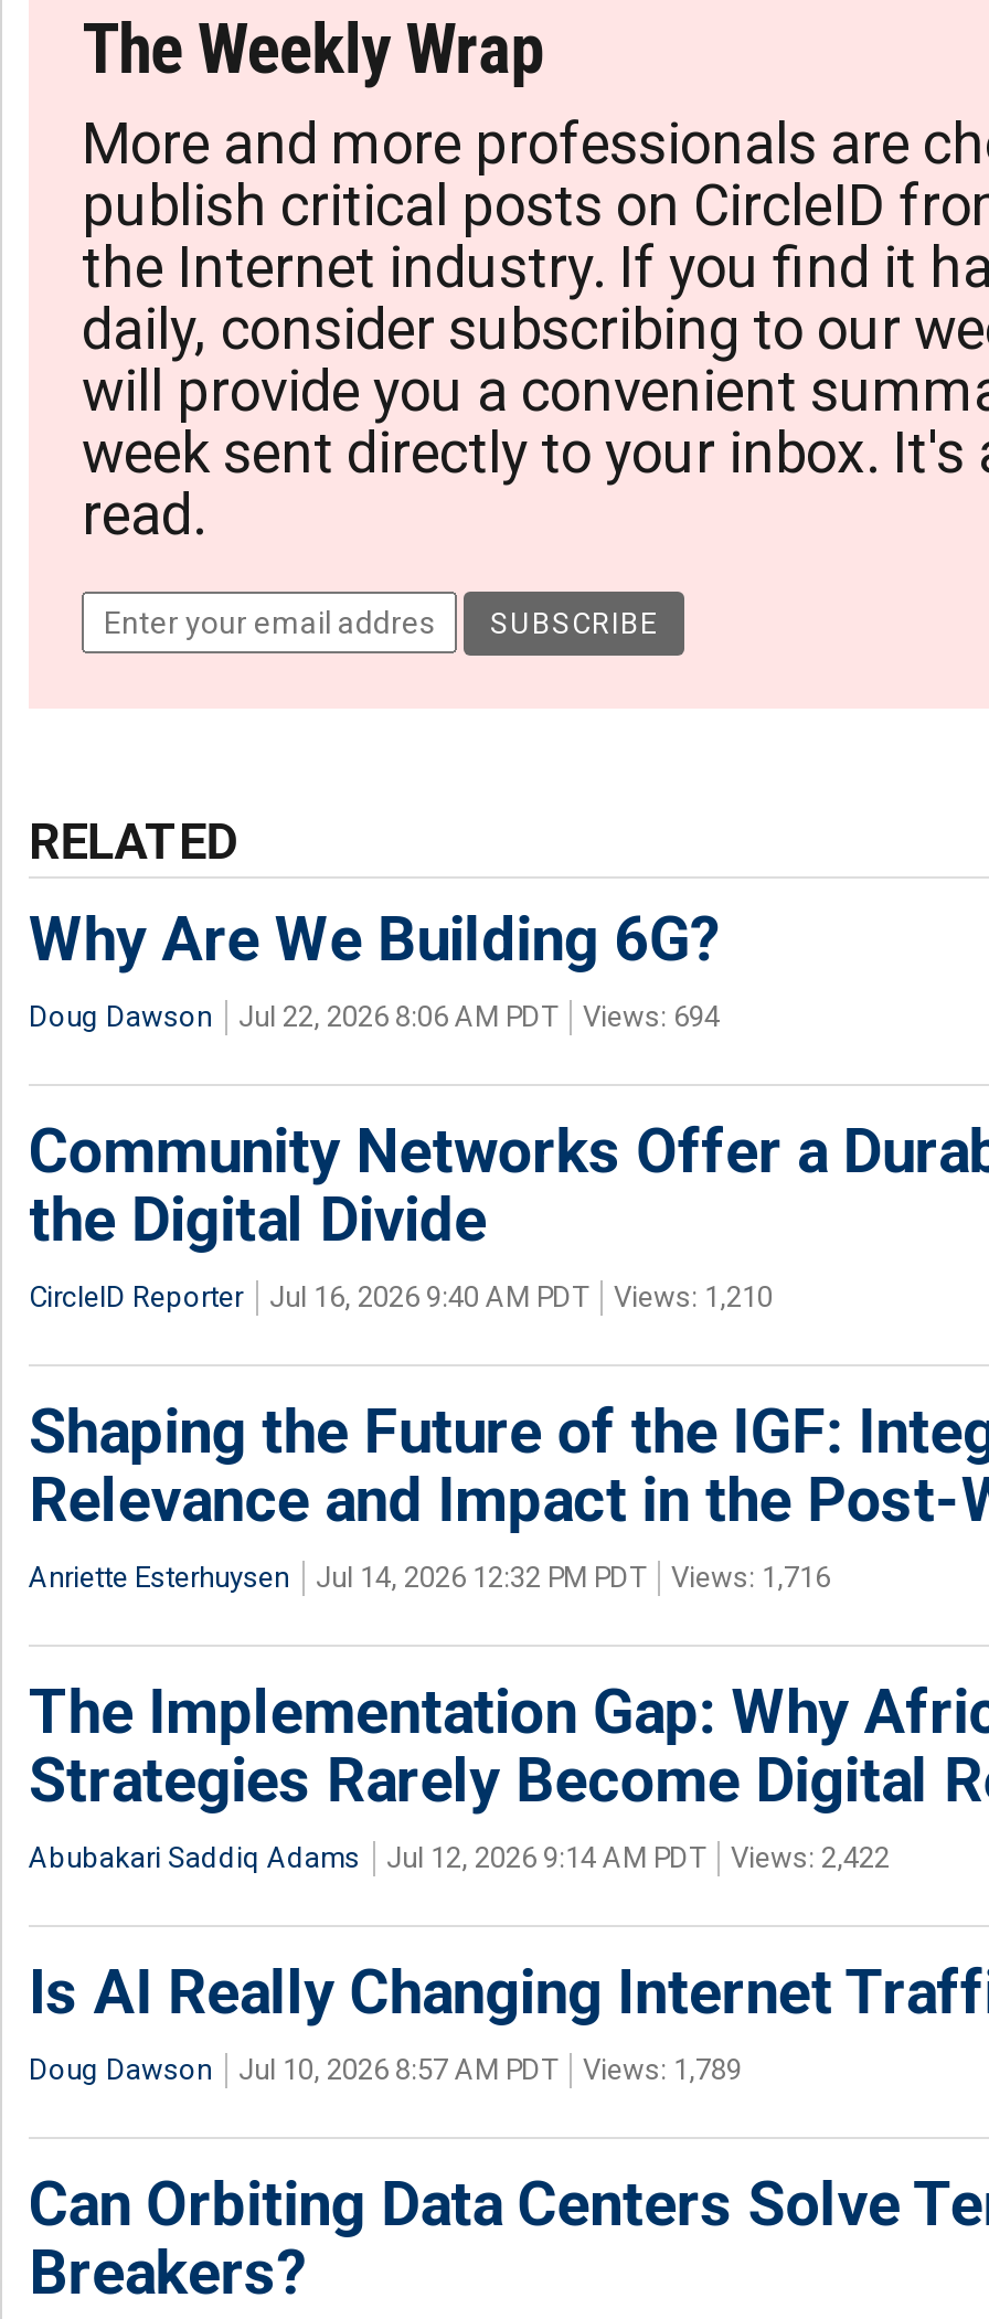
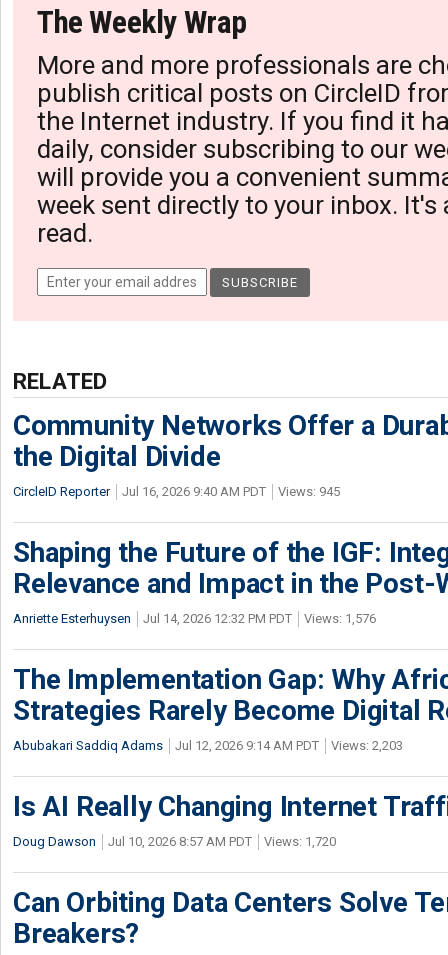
[29,902,721,1032] Why Are We Building 6G? | Doug Dawson | Jul 22, 2026 8:06 AM PDT | Views: 694 -> none
[29,1279,773,1313] CircleID Reporter Jul 16, 2026 9:40 AM PDT Views: 1,210 -> [13,484,340,499] CircleID Reporter Jul 16, 2026 9:40 AM PDT Views: 945
[29,1560,830,1593] Anriette Esterhuysen Jul 14, 2026 12:32 PM PDT Views: 1,716 -> [13,611,376,626] Anriette Esterhuysen Jul 14, 2026 12:32 PM PDT Views: 1,576
[29,1840,890,1873] Abubakari Saddiq Adams Jul 12, 2026 9:14 AM PDT Views: 2,422 -> [13,738,403,753] Abubakari Saddiq Adams Jul 12, 2026 9:14 AM PDT Views: 2,203
[29,2052,742,2085] Doug Dawson Jul 10, 2026 8:57 AM PDT Views: 1,789 -> [13,834,336,849] Doug Dawson Jul 10, 2026 8:57 AM PDT Views: 1,720

